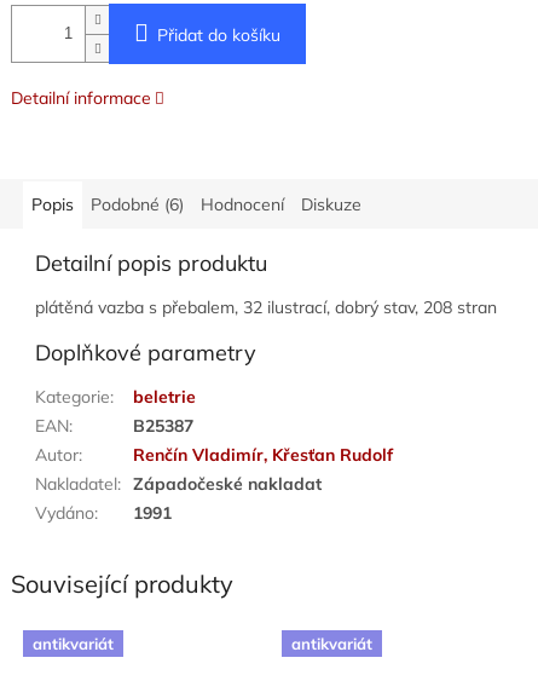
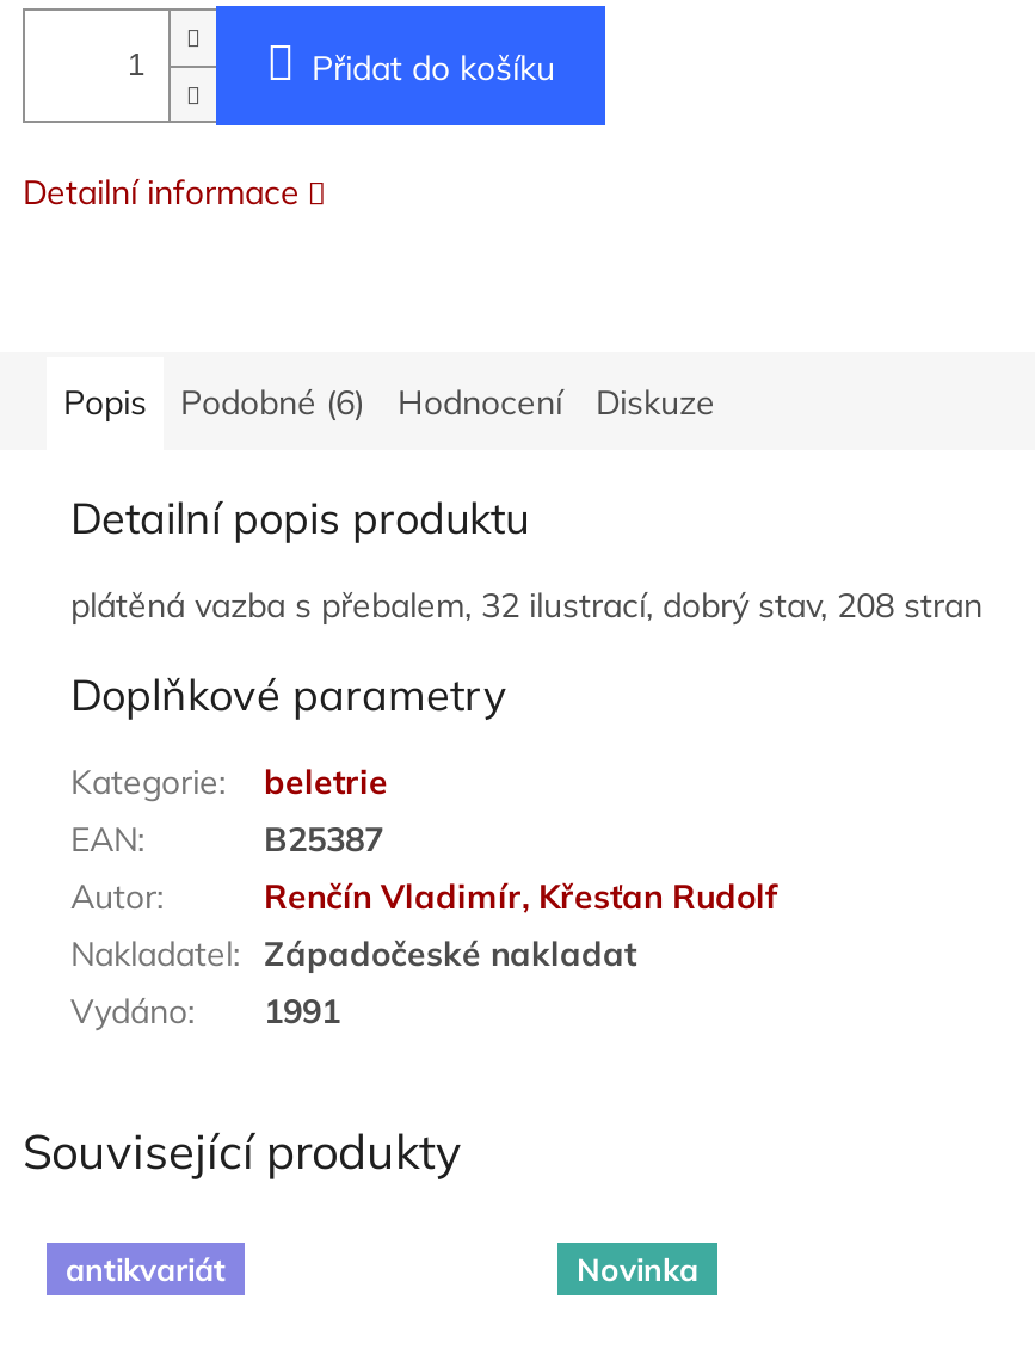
[291,633,372,653] antikvariát -> [577,1249,698,1287] Novinka

